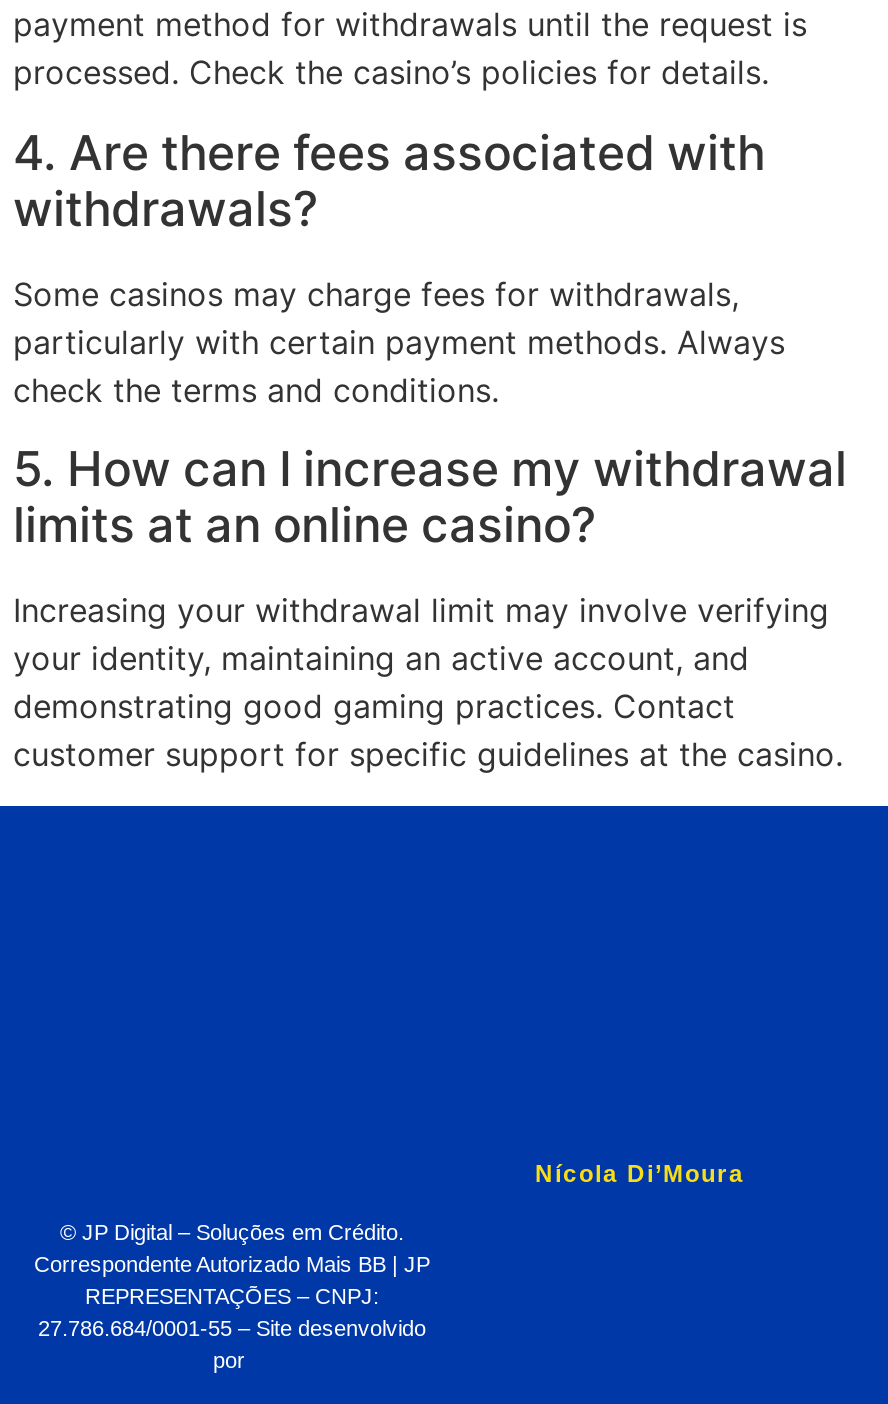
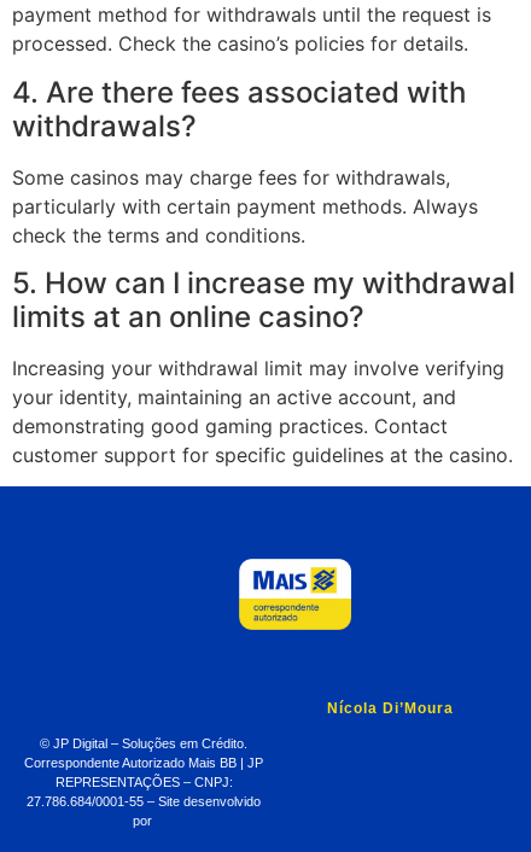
none -> [238,558,352,631] [image]

